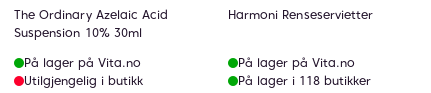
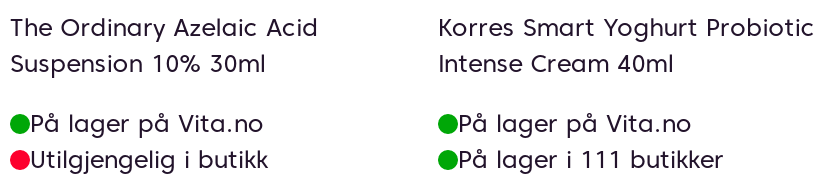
[228,7,373,22] Harmoni Renseservietter -> [438,12,815,78] Korres Smart Yoghurt Probiotic | Intense Cream 40ml
[238,73,371,88] På lager i 118 butikker -> [458,144,724,174] På lager i 111 butikker

